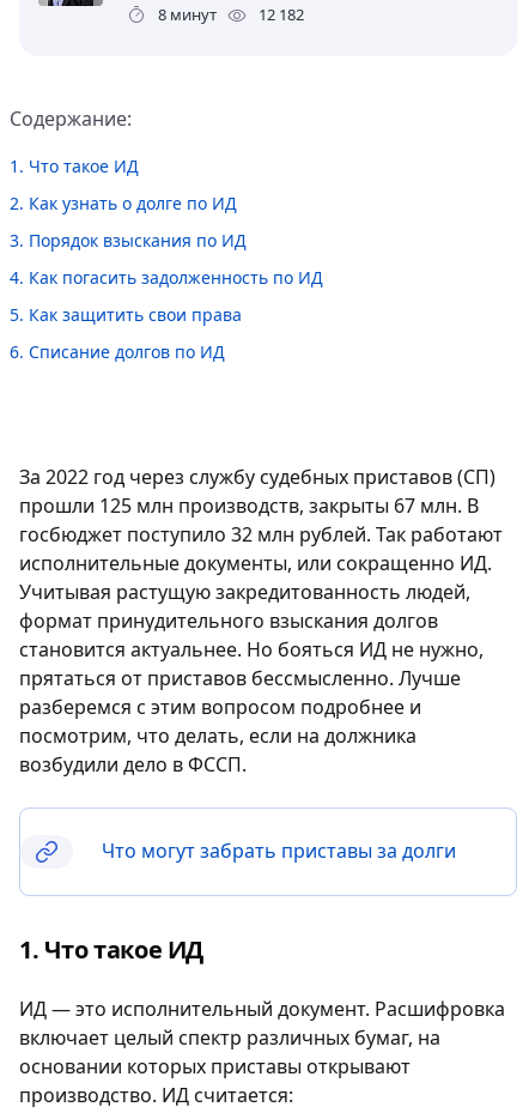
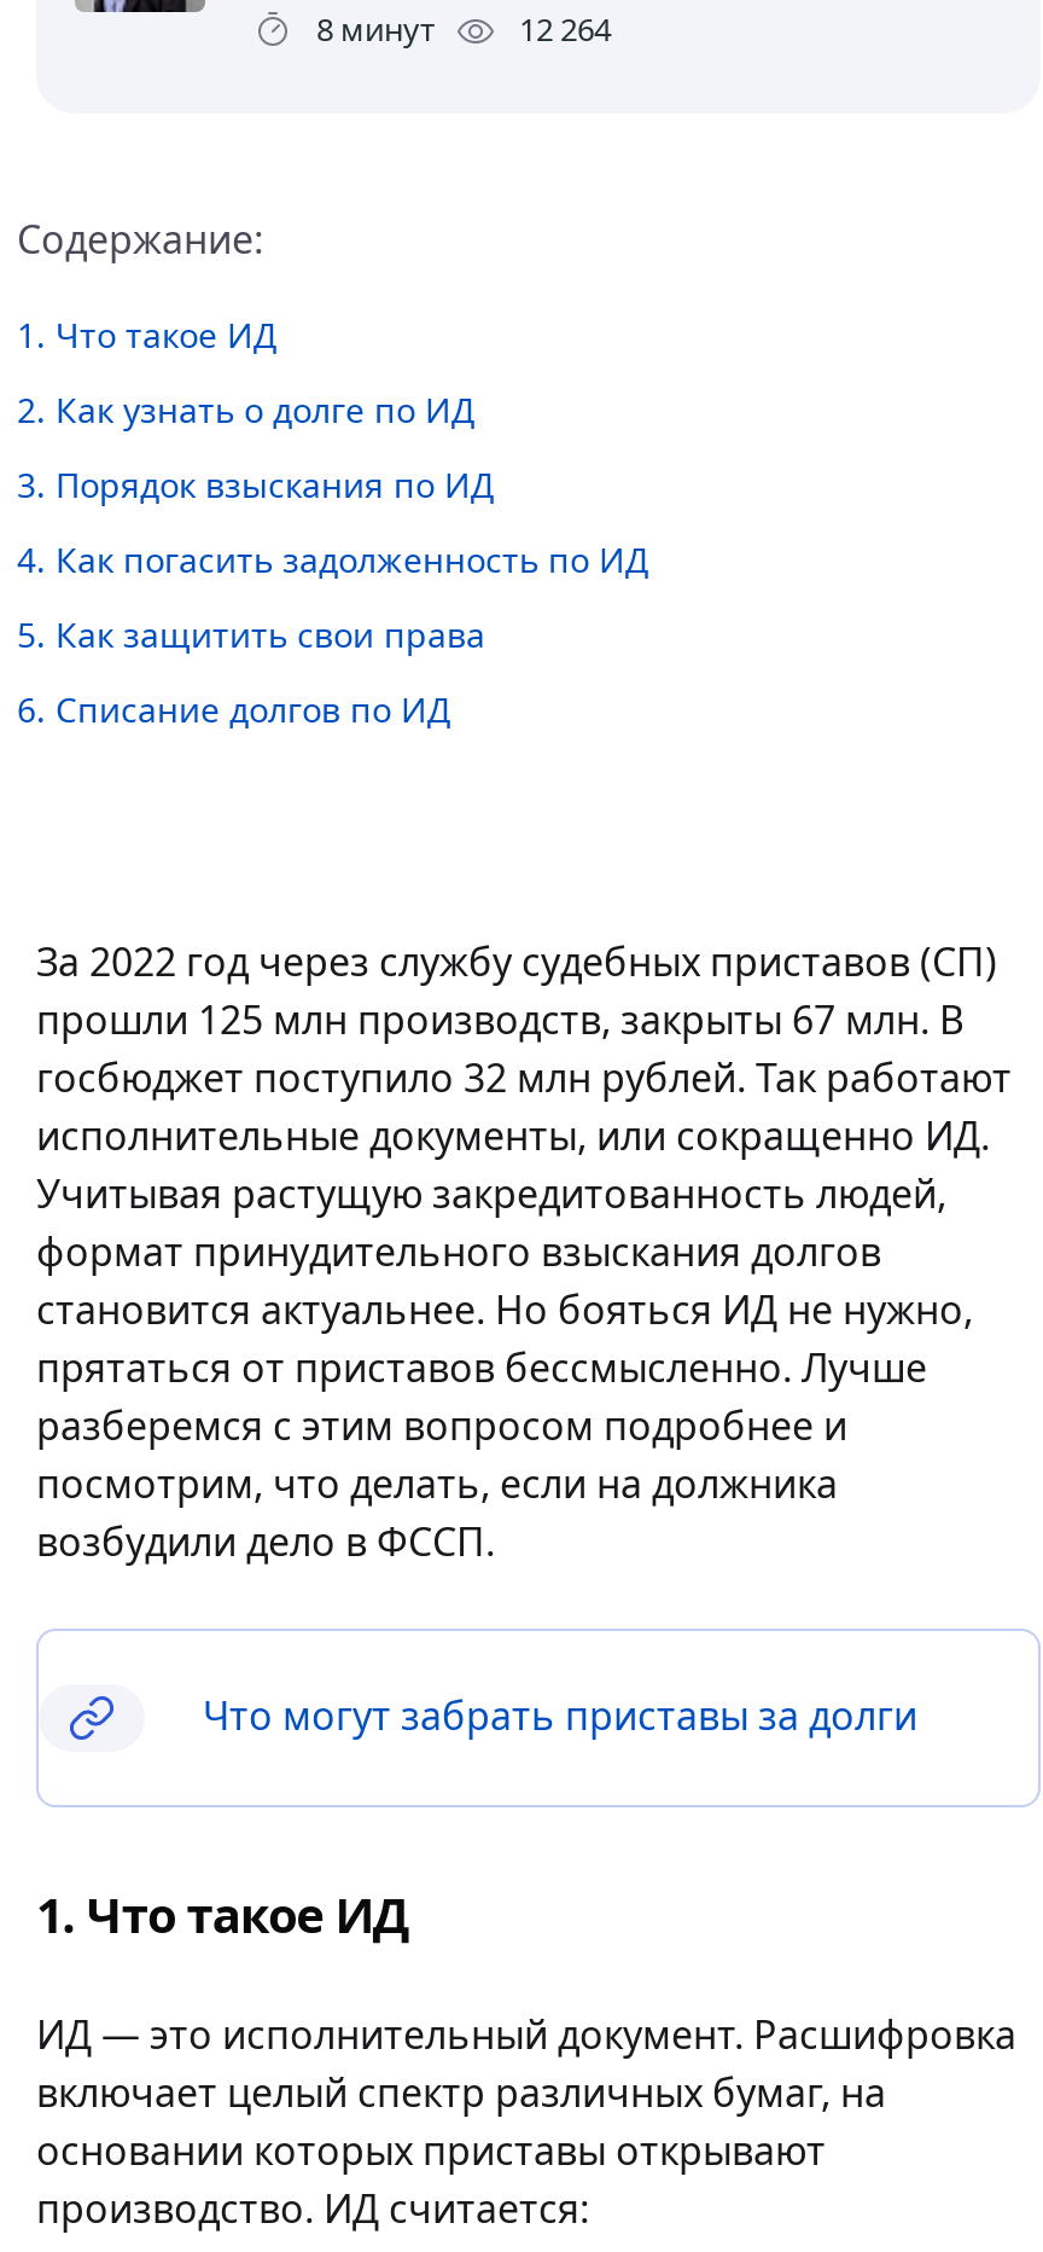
[158,4,304,25] 8 минут 12 182 -> [316,7,611,51] 8 минут 12 264

